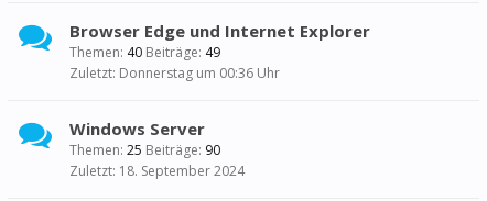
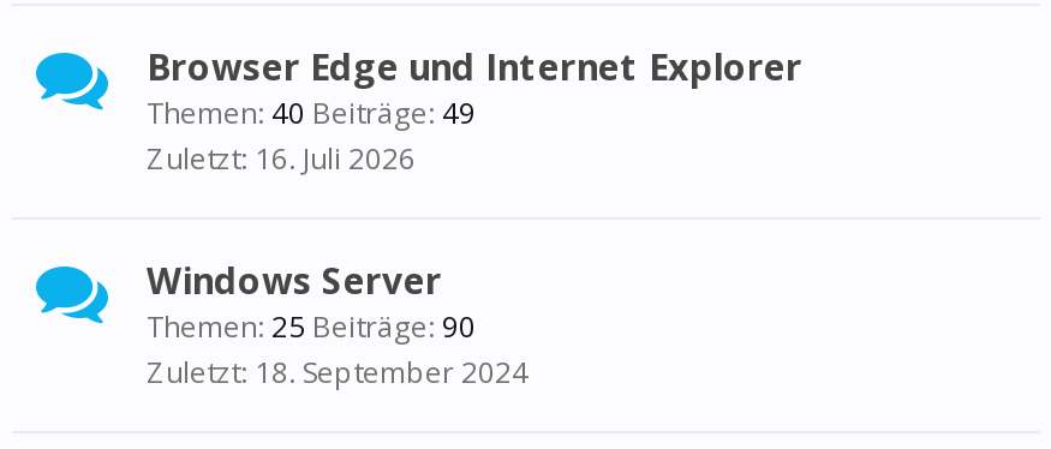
[119,64,280,82] Donnerstag um 00:36 Uhr -> [255,138,416,179] 16. Juli 2026

